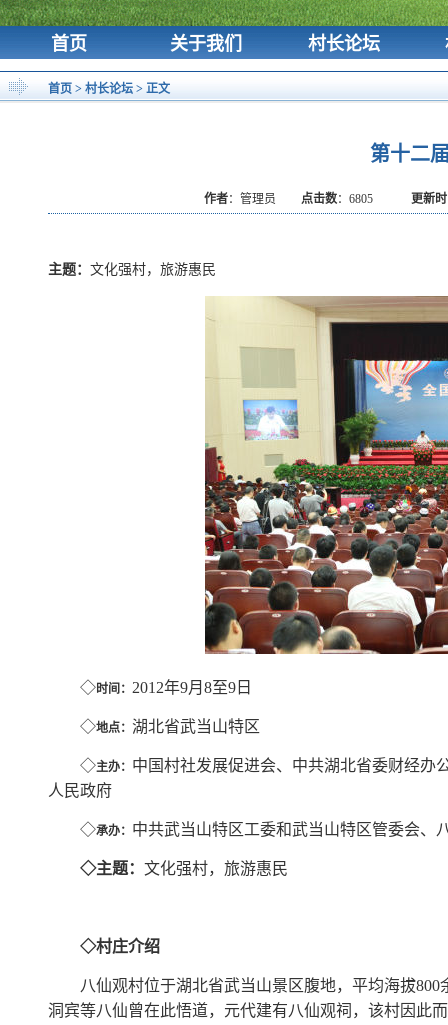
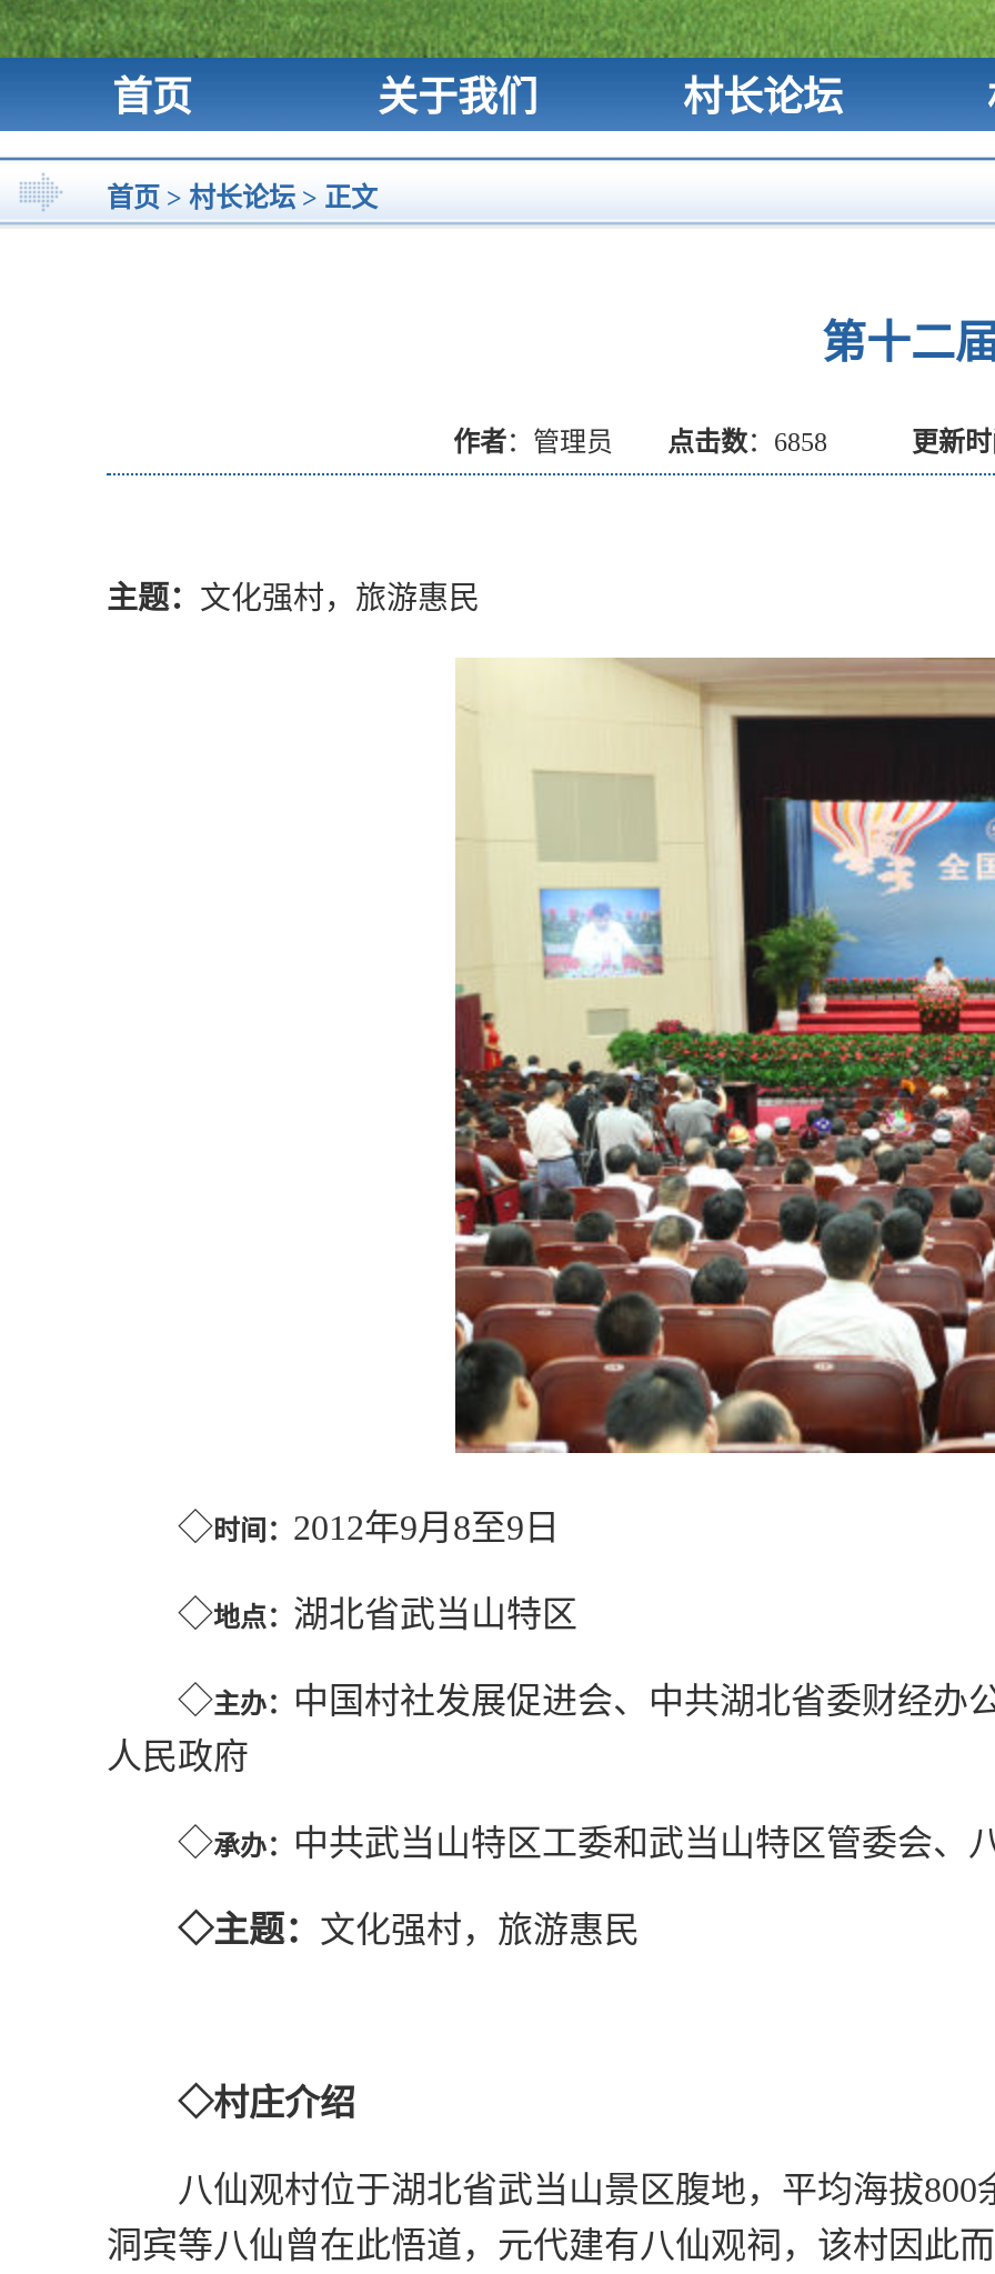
[204,192,372,206] 作者：管理员 点击数：6805 -> [453,427,827,458] 作者：管理员 点击数：6858

